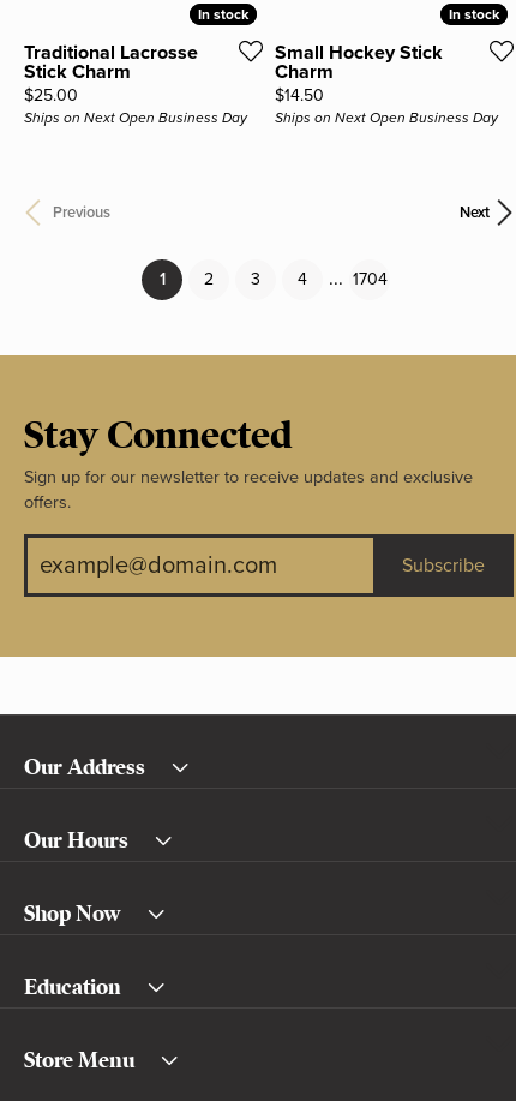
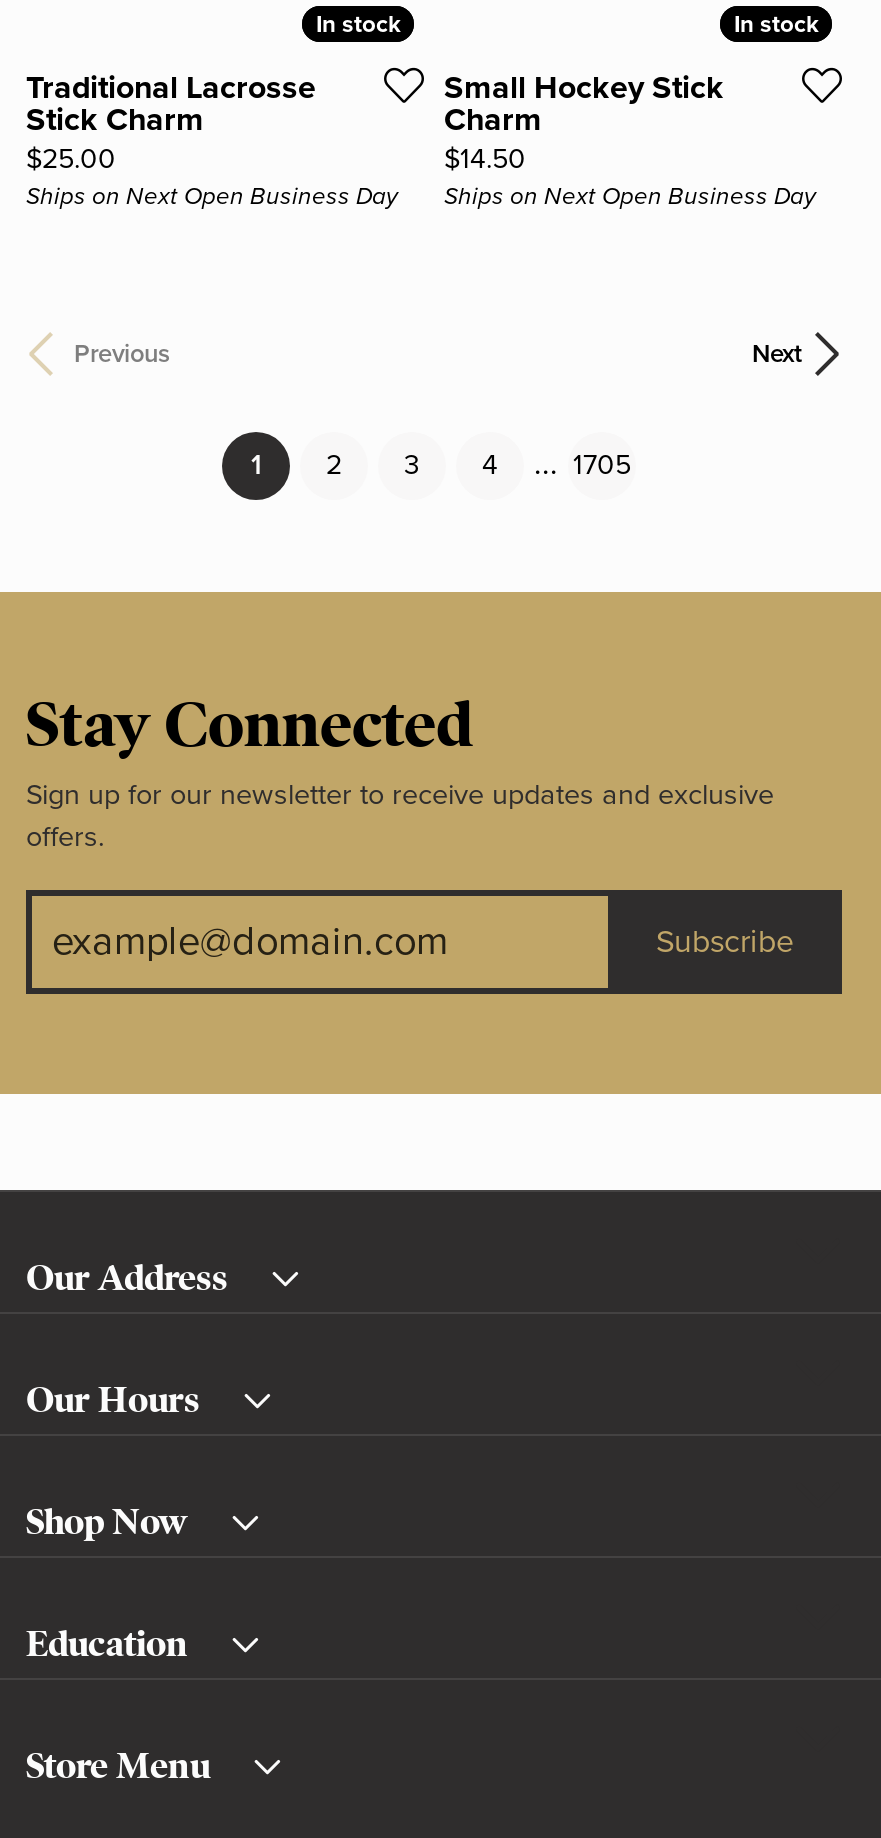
[329,267,387,291] ... 1704 -> [534,445,631,485] ... 1705

